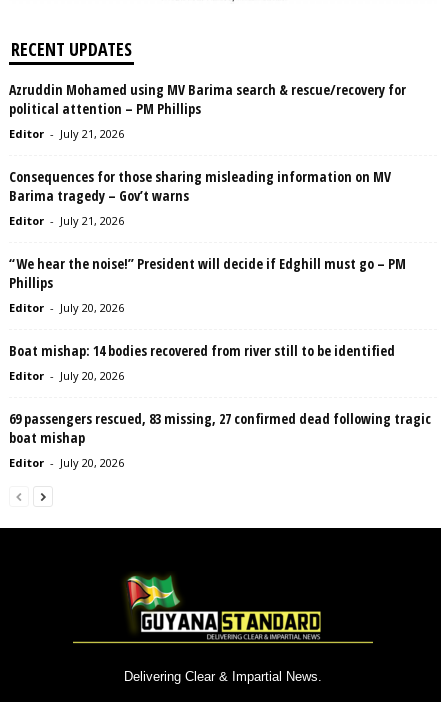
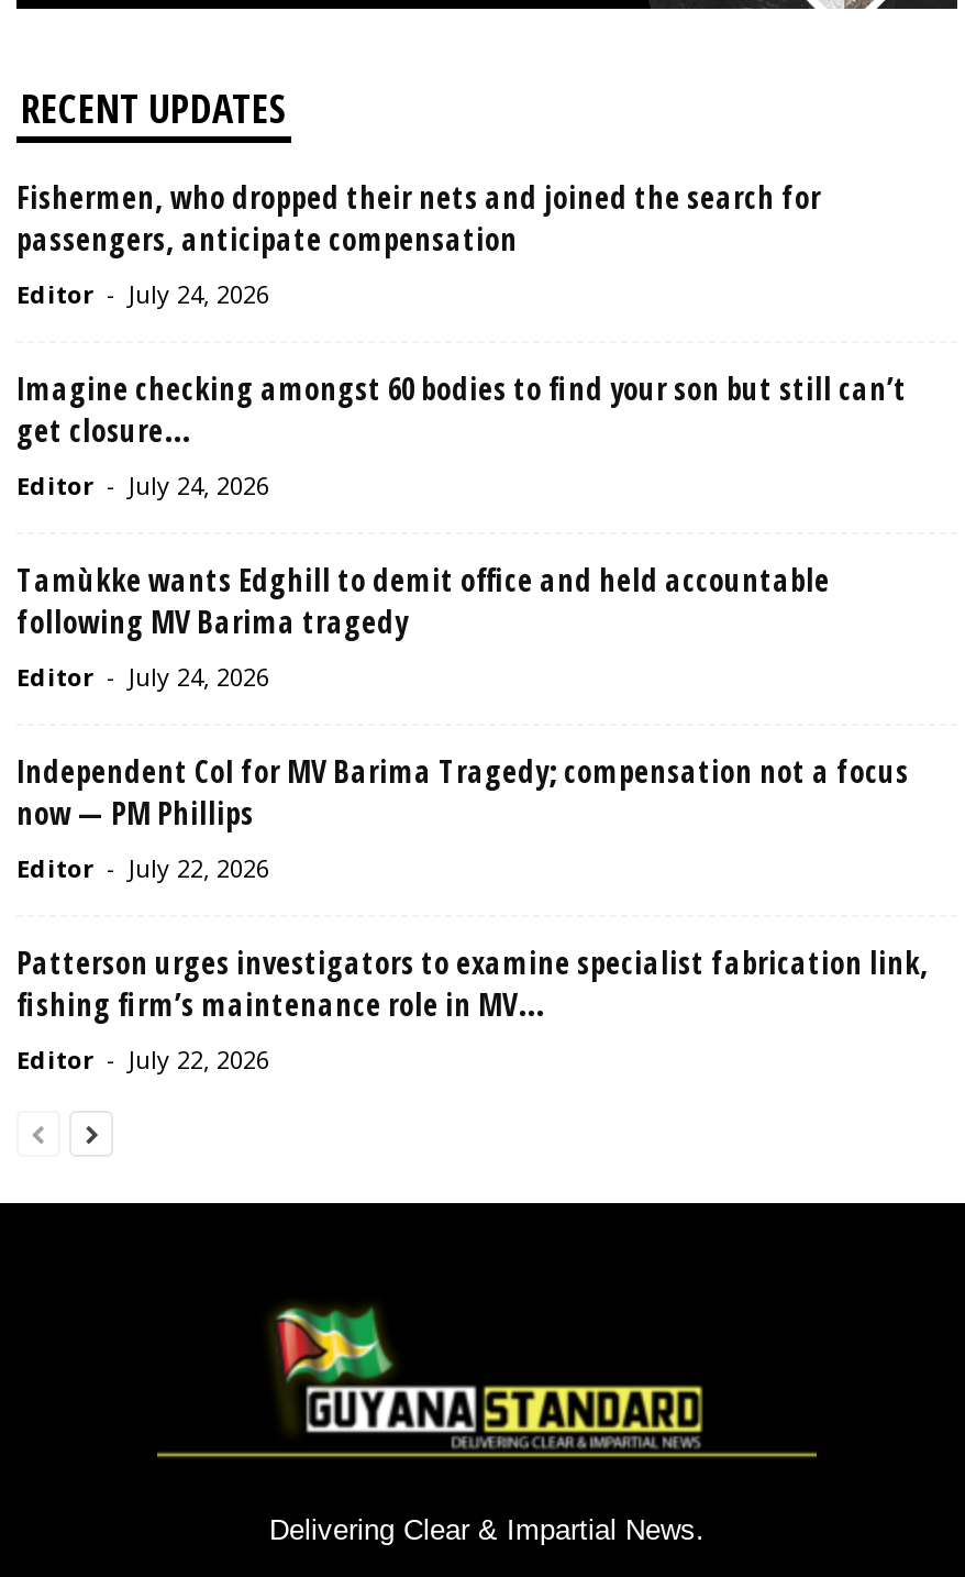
[9,80,406,141] Azruddin Mohamed using MV Barima search & rescue/recovery for | political attention – PM Phillips | Editor - July 21, 2026 -> [16,176,821,310] Fishermen, who dropped their nets and joined the search for | passengers, anticipate compensation | Editor - July 24, 2026
[9,167,391,228] Consequences for those sharing misleading information on MV | Barima tragedy – Gov’t warns | Editor - July 21, 2026 -> [16,368,907,502] Imagine checking amongst 60 bodies to find your son but still can’t | get closure... | Editor - July 24, 2026
[9,254,406,315] “We hear the noise!” President will decide if Edghill must go – PM | Phillips | Editor - July 20, 2026 -> [16,559,830,693] Tamùkke wants Edghill to demit office and held accountable | following MV Barima tragedy | Editor - July 24, 2026
[9,341,395,383] Boat mishap: 14 bodies recovered from river still to be identified | Editor - July 20, 2026 -> [16,750,909,884] Independent CoI for MV Barima Tragedy; compensation not a focus | now — PM Phillips | Editor - July 22, 2026
[9,409,431,470] 69 passengers rescued, 83 missing, 27 confirmed dead following tragic | boat mishap | Editor - July 20, 2026 -> [16,942,929,1076] Patterson urges investigators to examine specialist fabrication link, | fishing firm’s maintenance role in MV... | Editor - July 22, 2026

